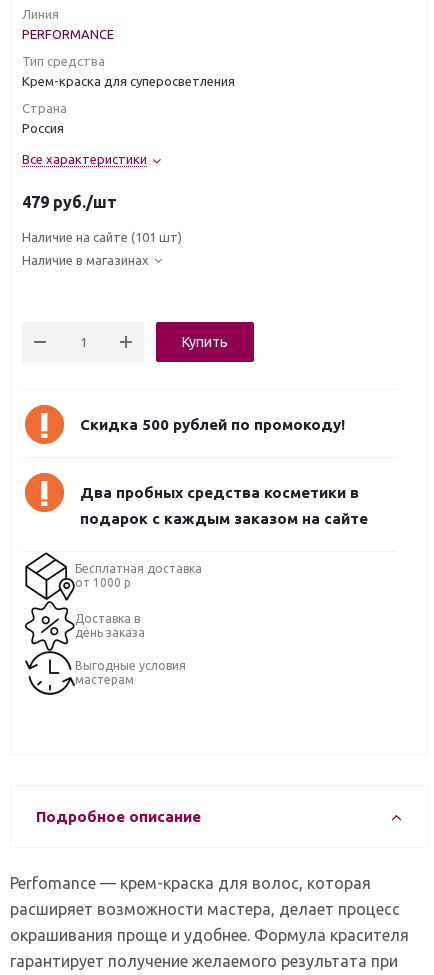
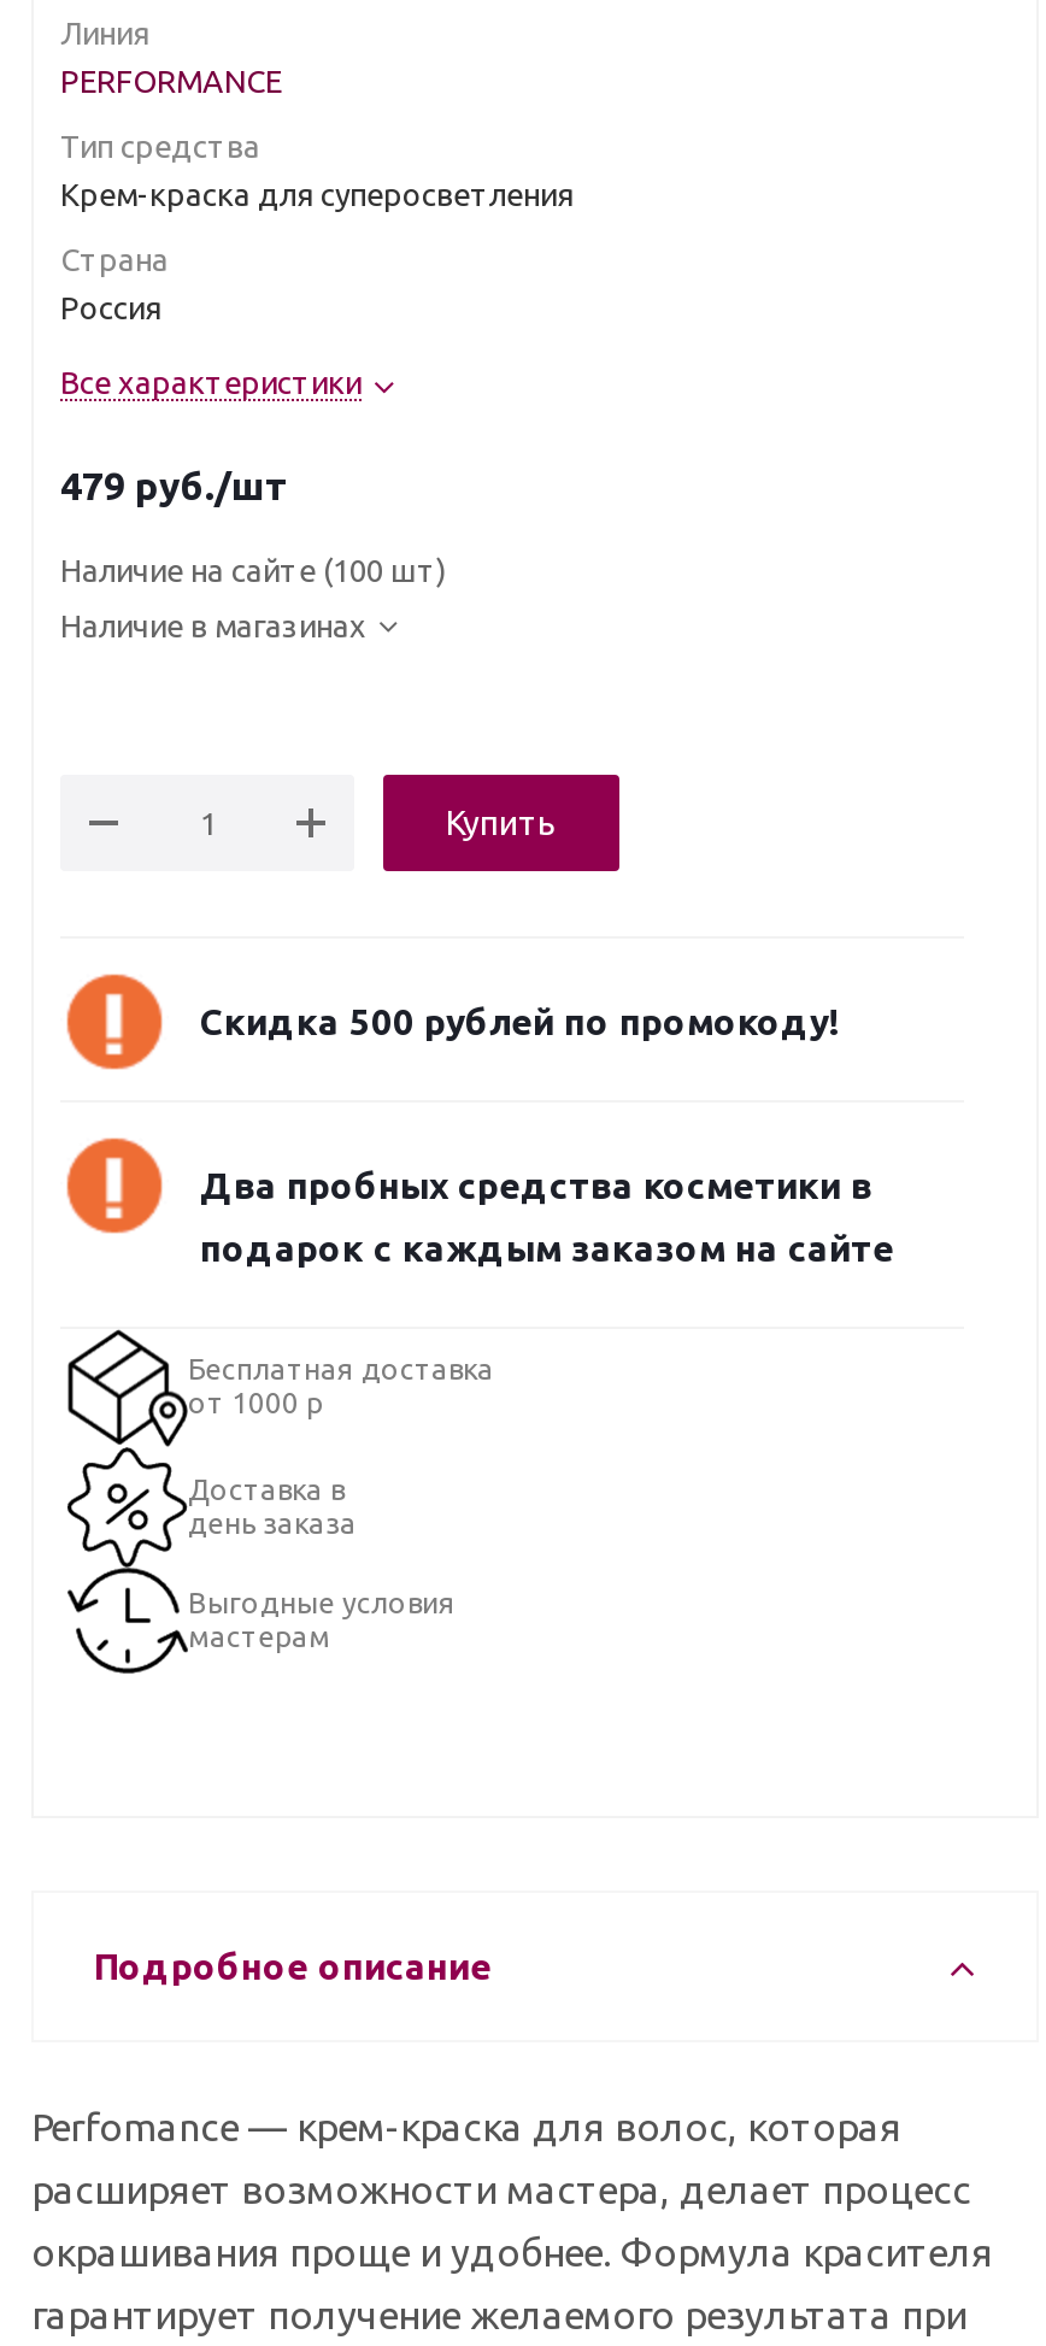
[22,230,182,244] Наличие на сайте (101 шт) -> [60,553,446,587] Наличие на сайте (100 шт)

